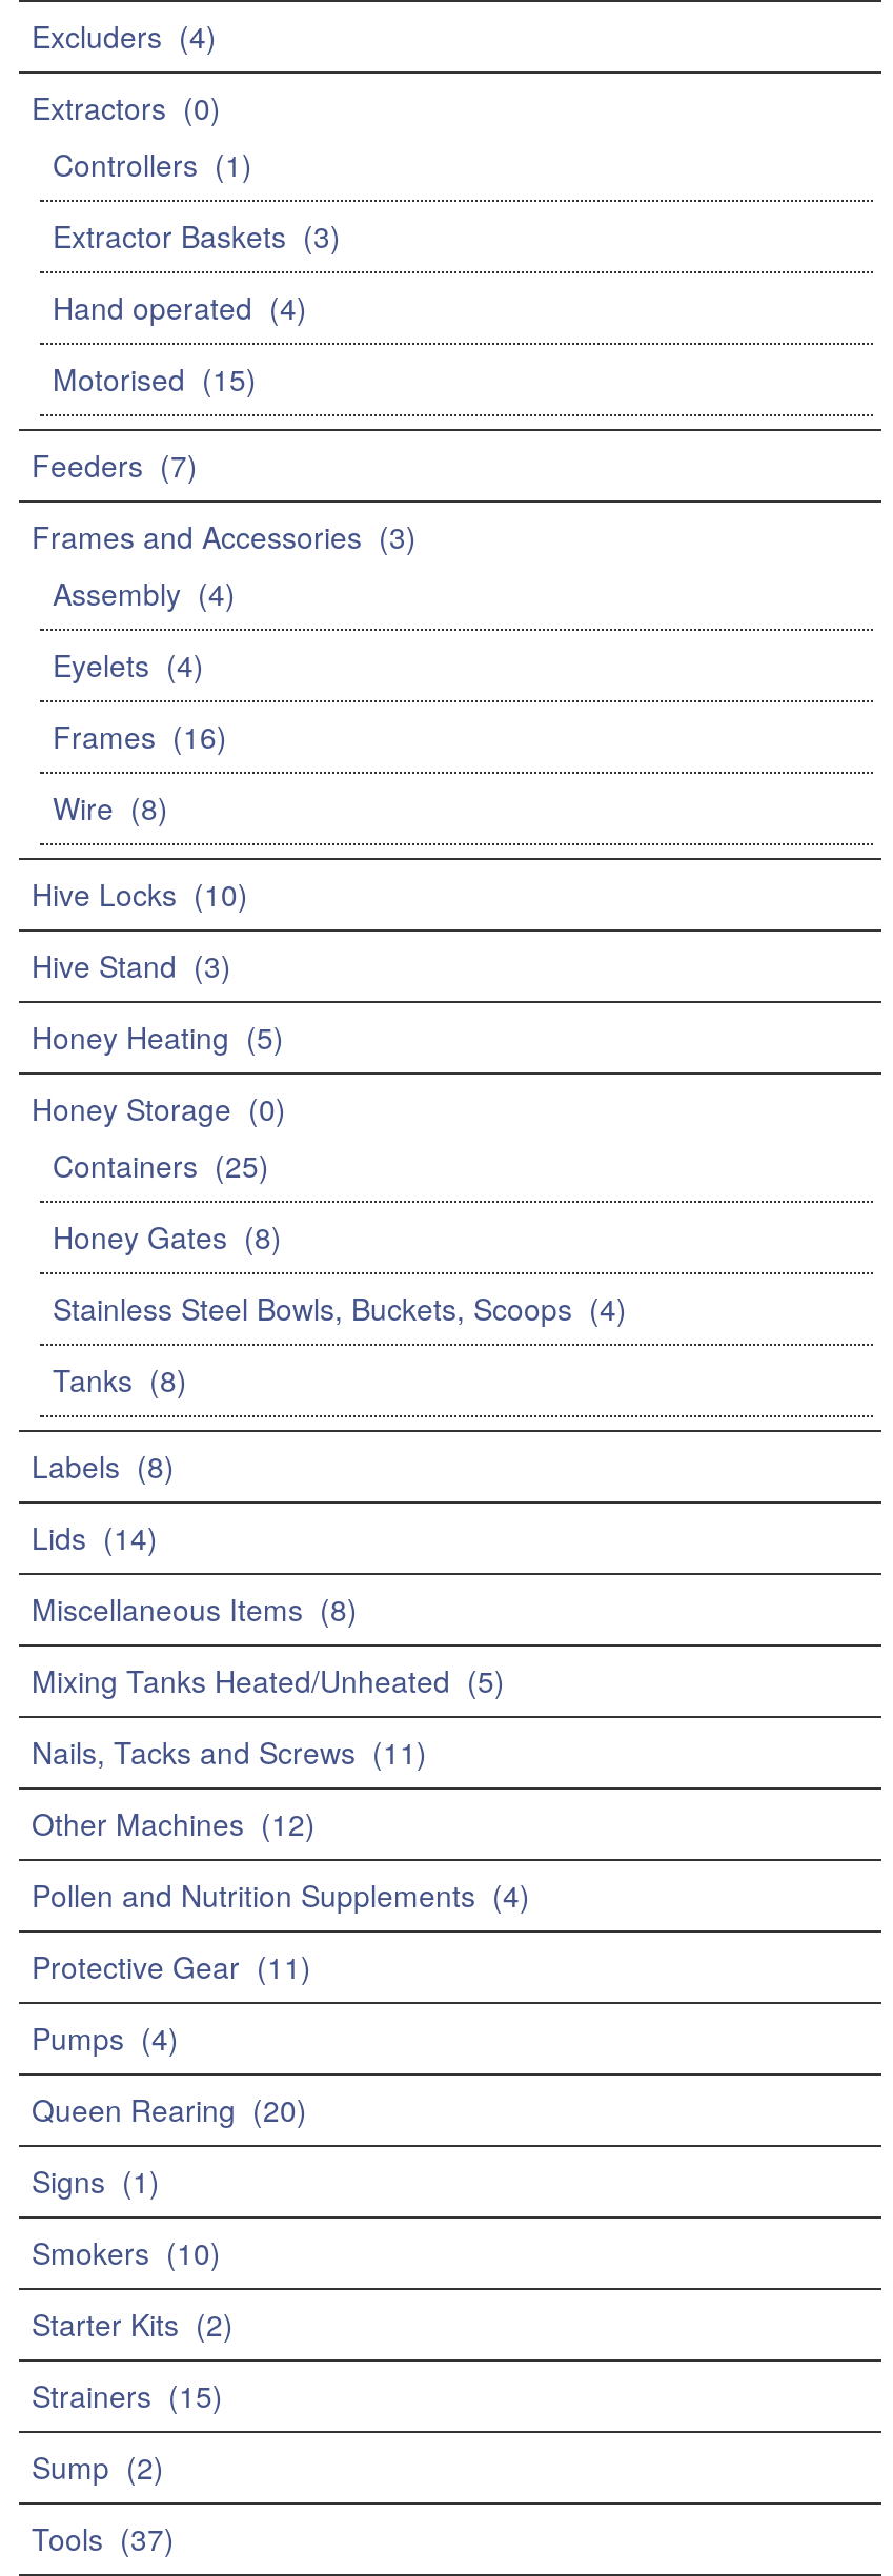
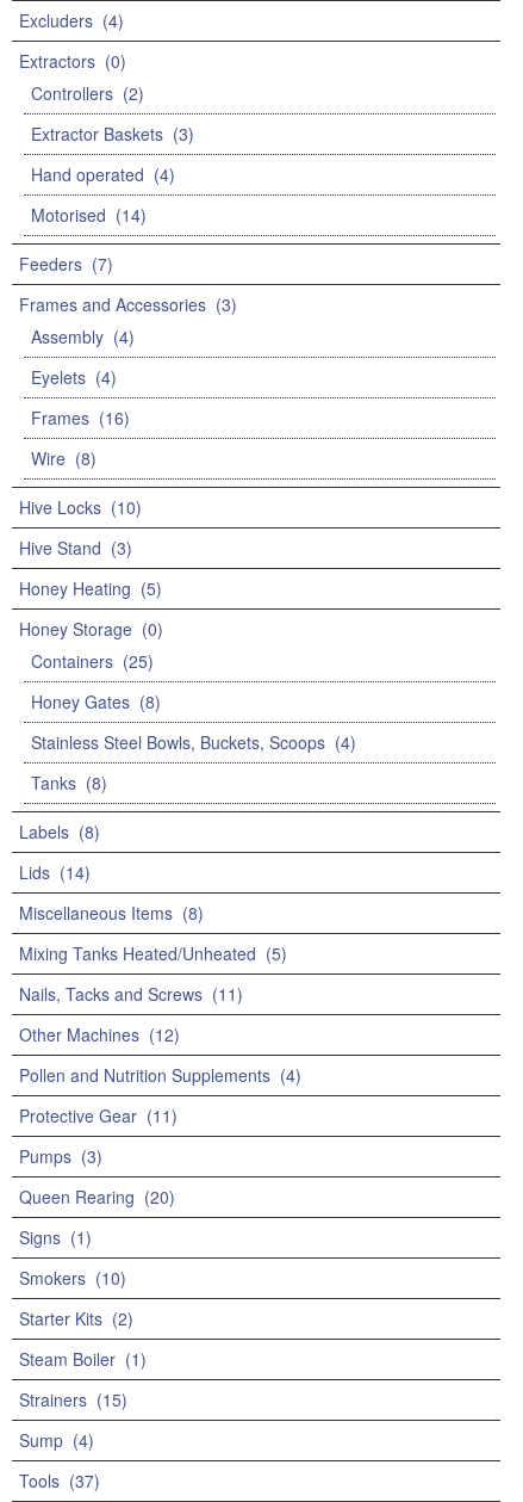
[53,144,252,186] Controllers (1) -> [31,82,144,105] Controllers (2)
[53,358,257,400] Motorised (15) -> [31,203,147,227] Motorised (14)
[32,2017,179,2060] Pumps (4) -> [19,1145,102,1168] Pumps (3)
none -> [19,1347,147,1371] Steam Boiler (1)
[32,2446,164,2489] Sump (2) -> [19,1429,94,1452] Sump (4)

